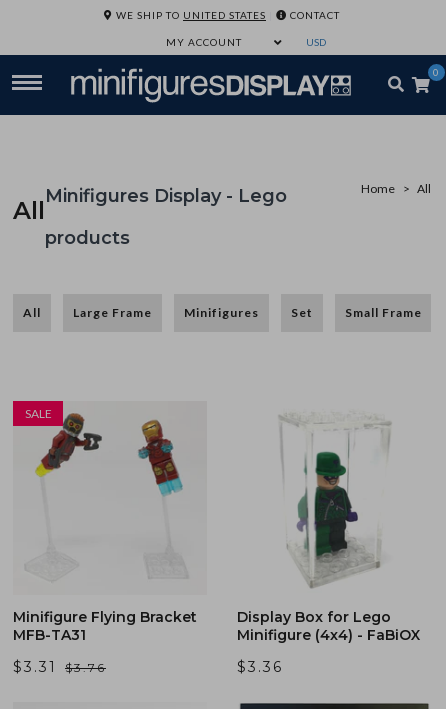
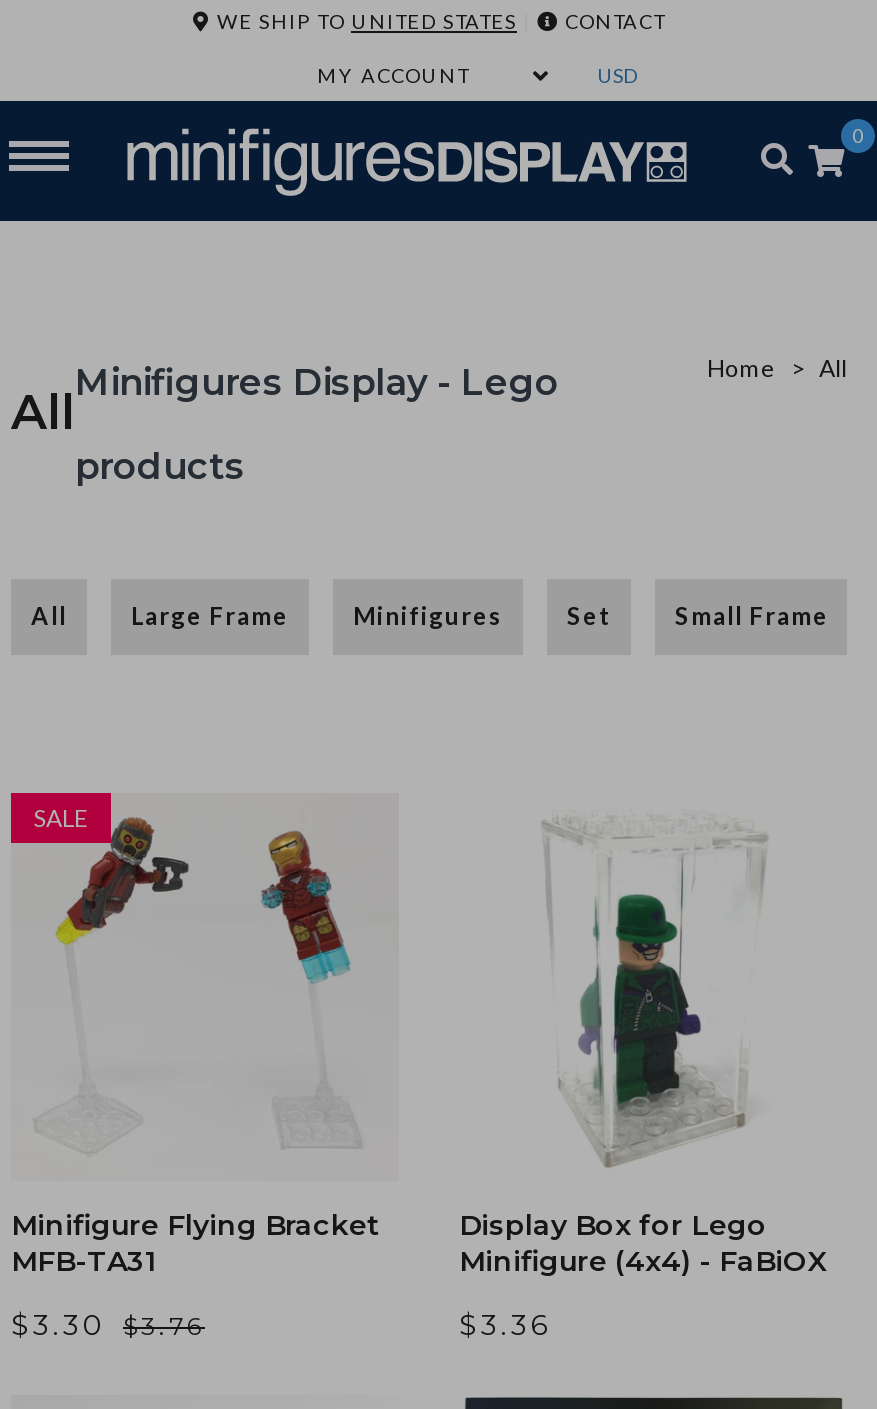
[13,658,106,676] $3.31 $3.76 -> [11,1307,205,1343] $3.30 $3.76

